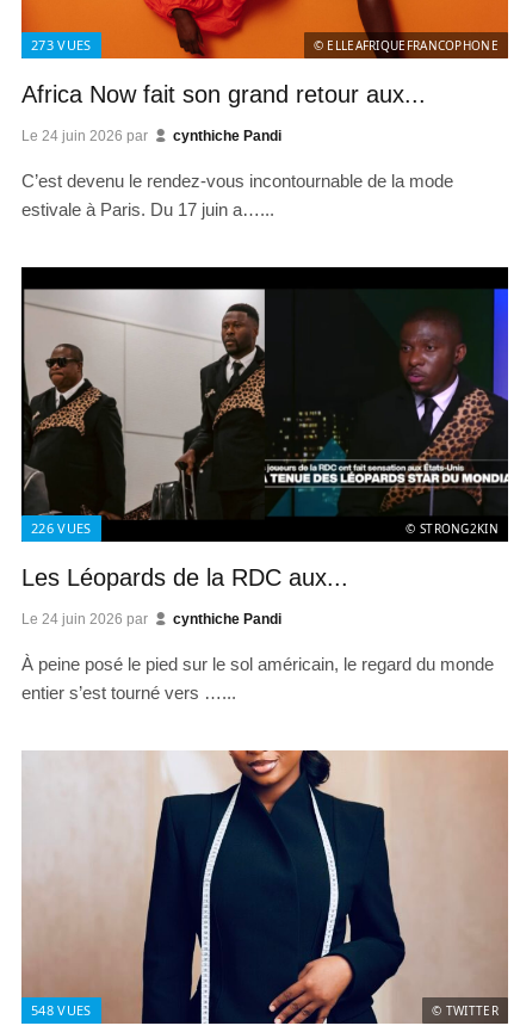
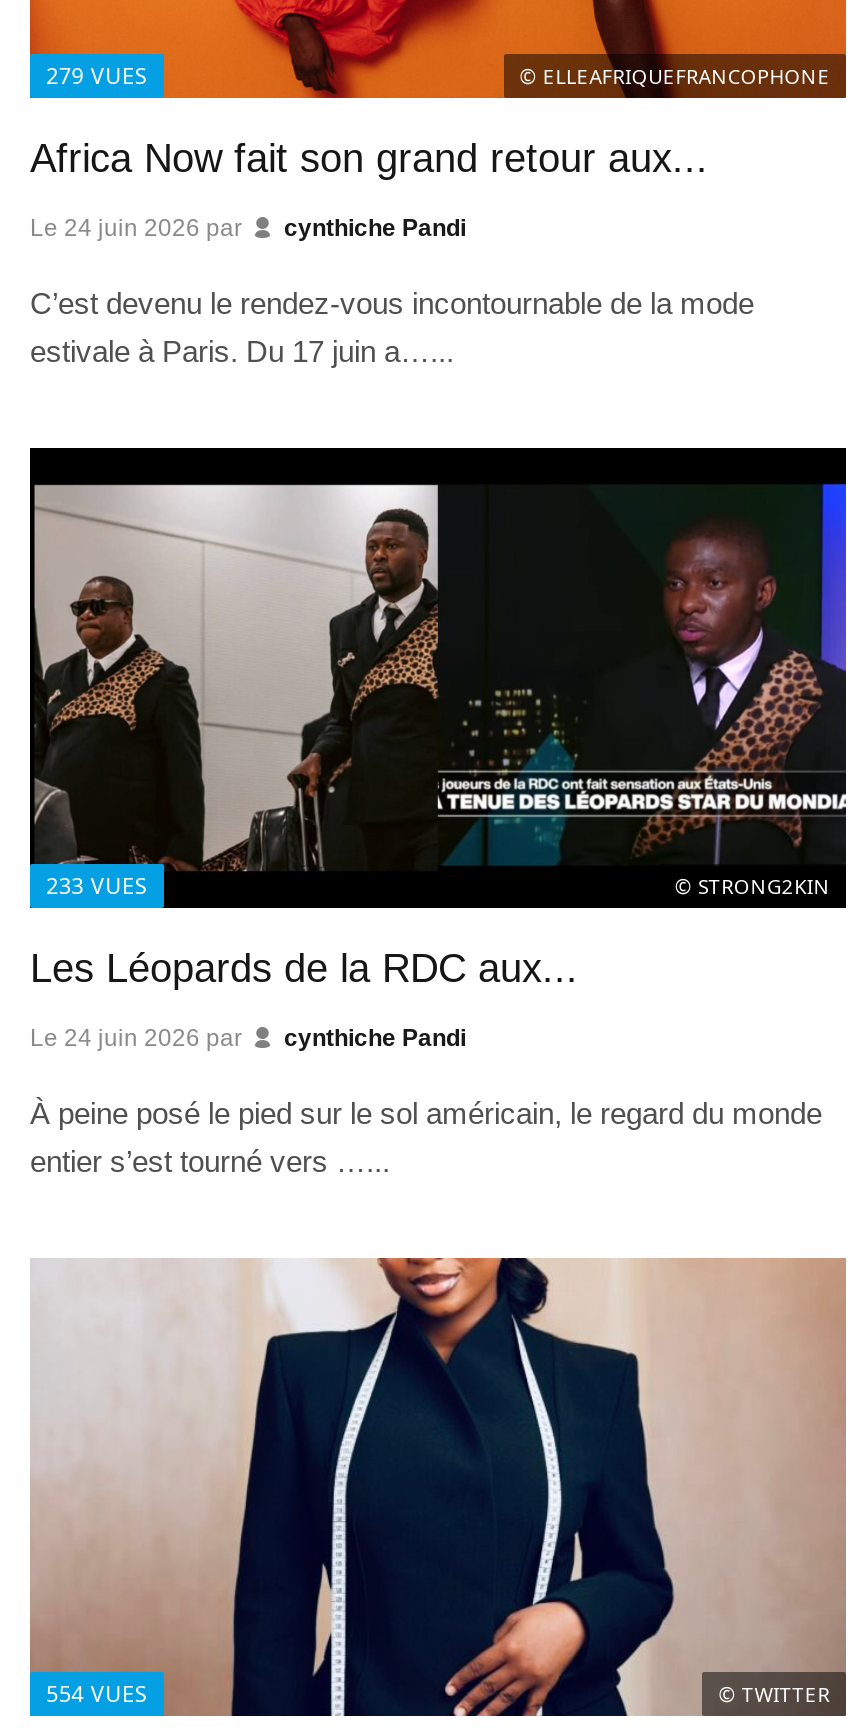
[31,36,91,54] 273 VUES -> [46,60,147,90] 279 VUES
[31,518,91,536] 226 VUES -> [46,869,147,899] 233 VUES
[31,1001,91,1019] 548 VUES -> [46,1678,147,1708] 554 VUES

